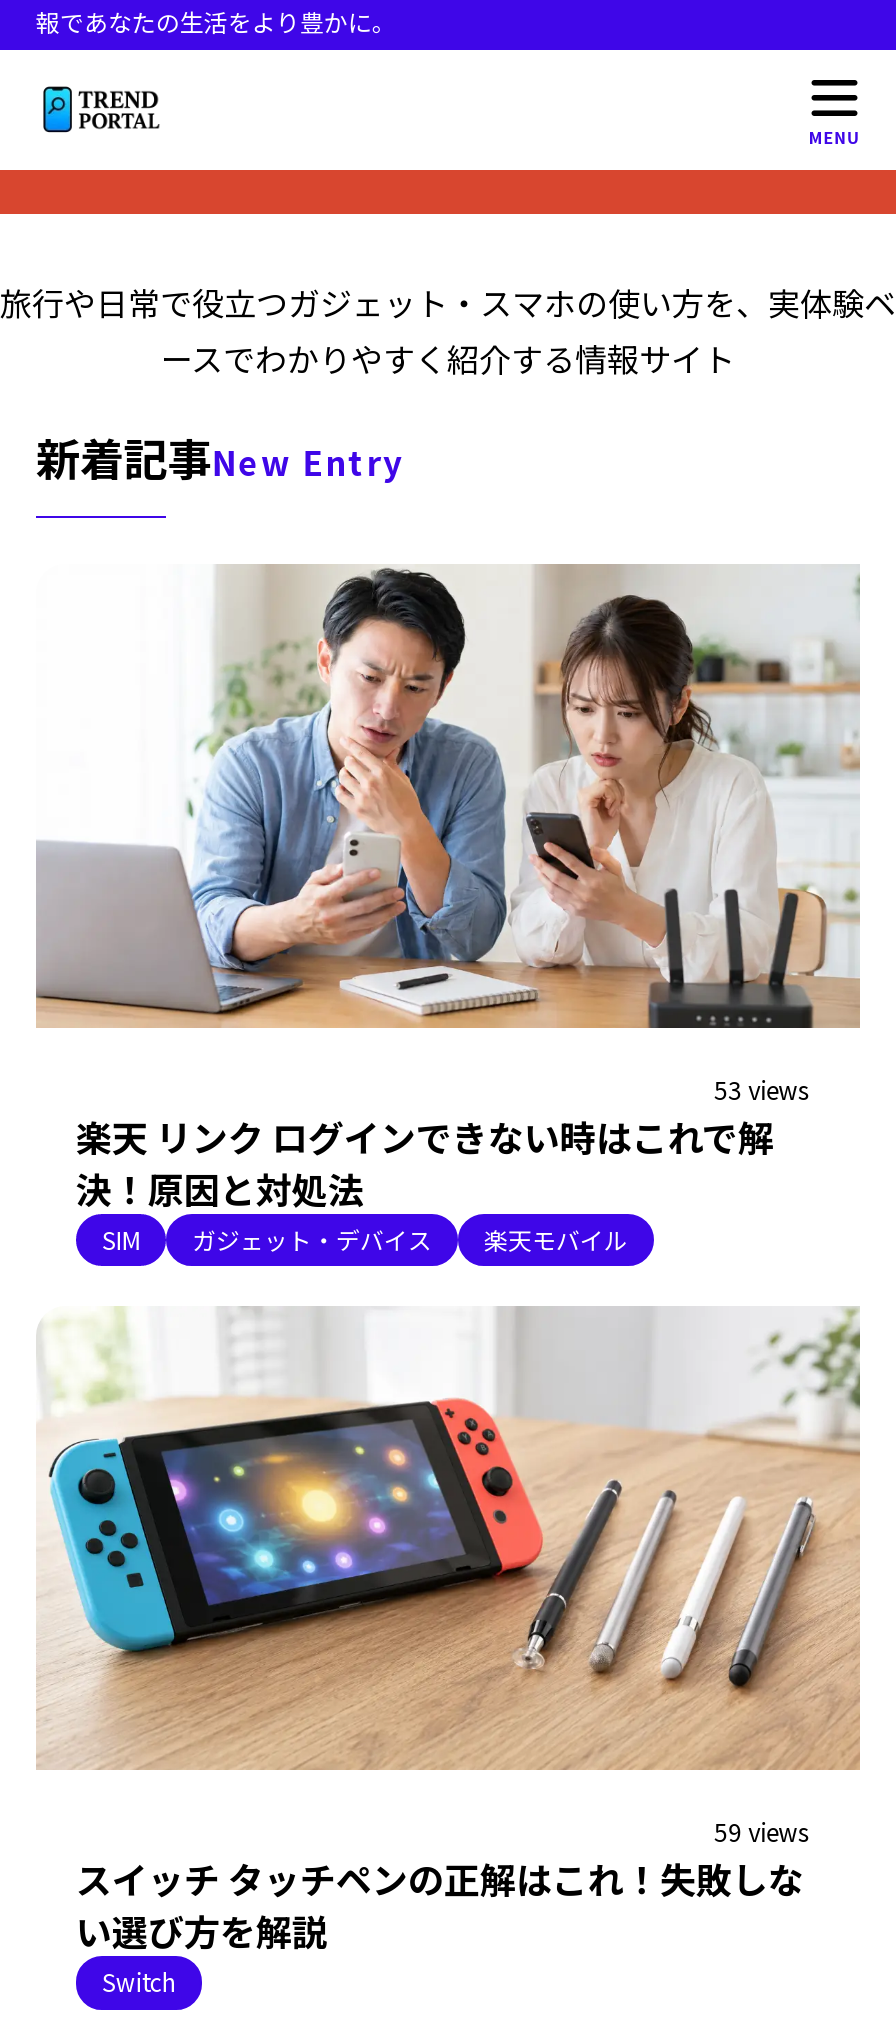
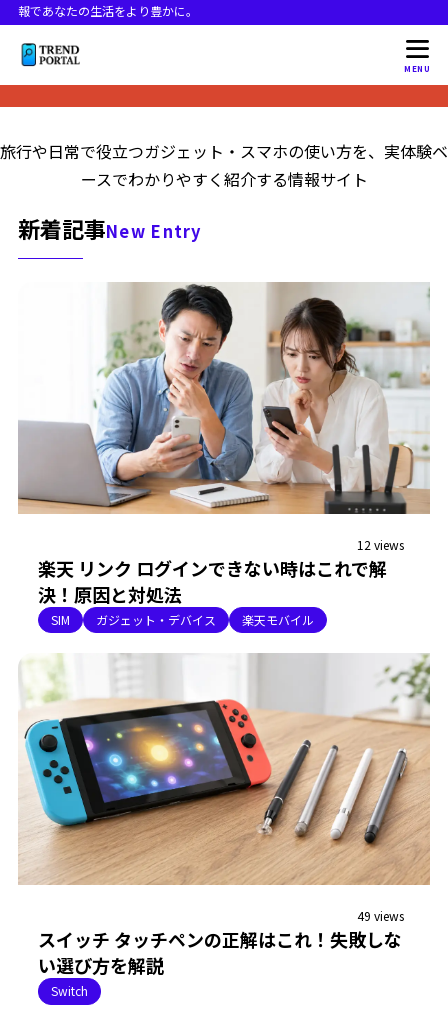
[714,1072,808,1106] 53 views -> [357,536,404,553] 12 views
[714,1814,808,1848] 59 views -> [357,907,404,924] 49 views

